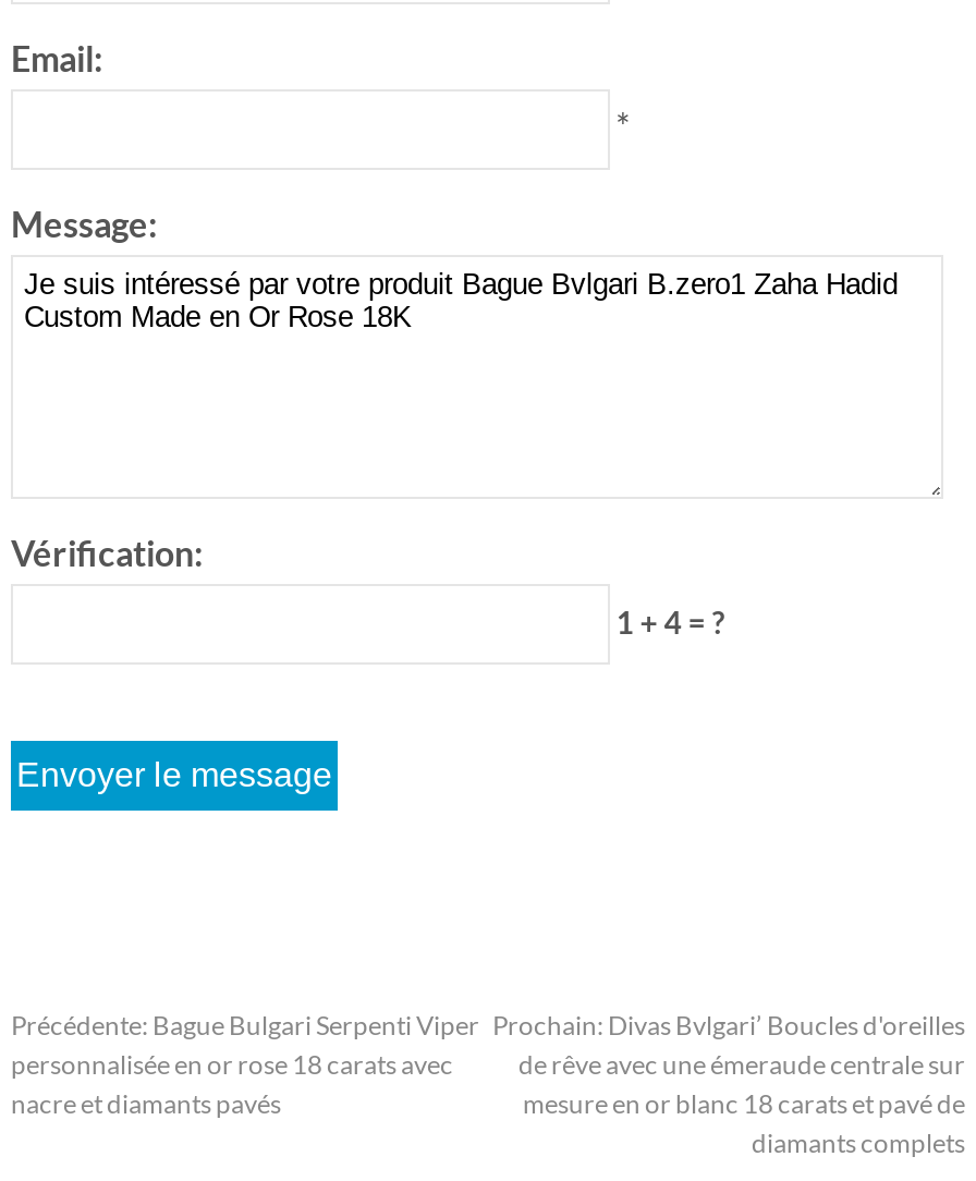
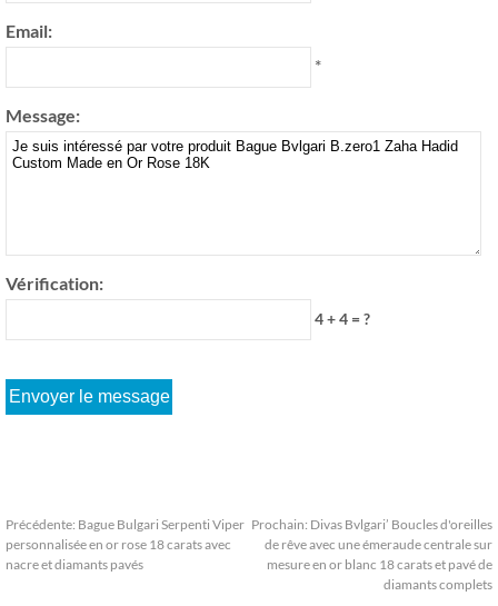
[610,604,725,641] 1 + 4 = ? -> [311,309,370,328] 4 + 4 = ?

